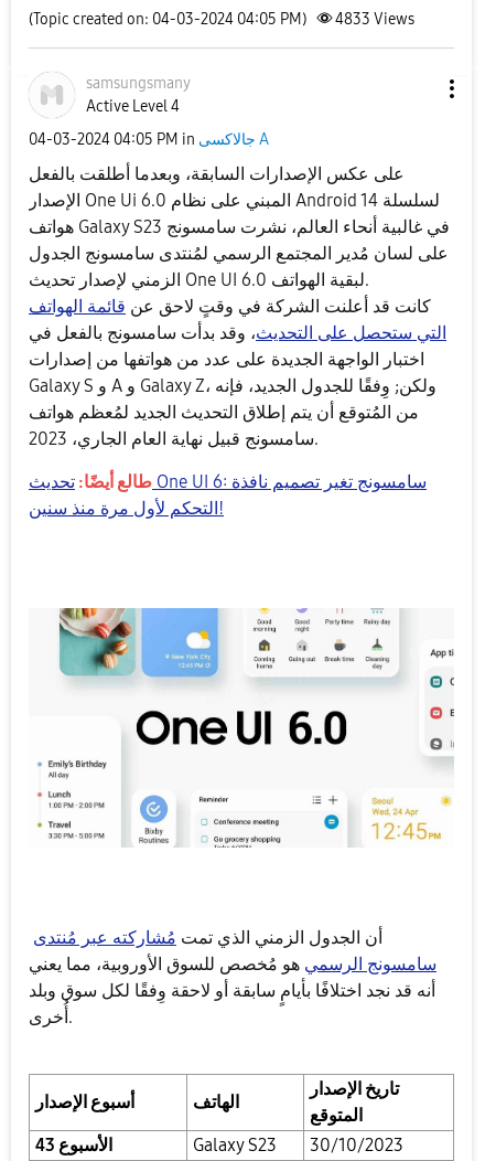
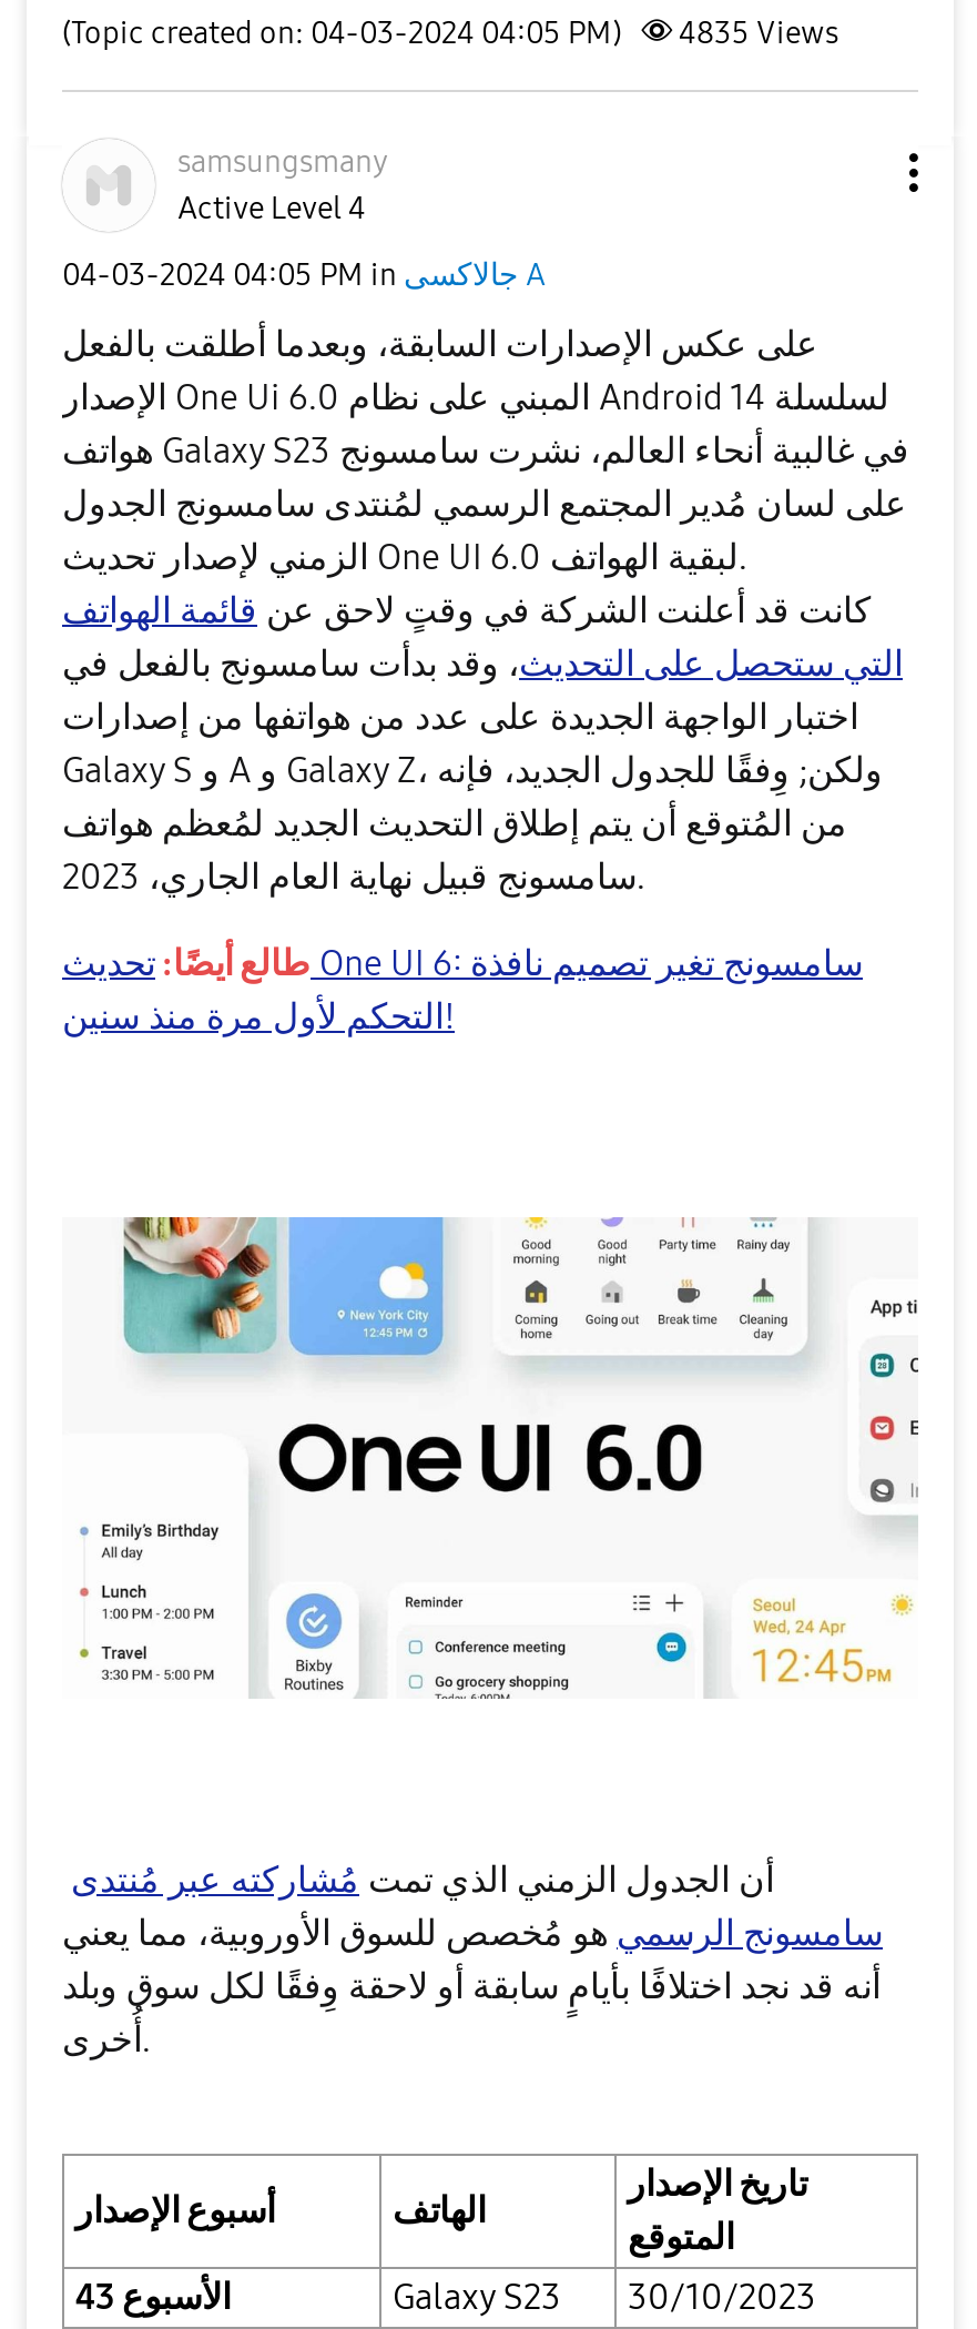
[29,10,414,29] (Topic created on: 04-03-2024 04:05 PM) 4833 Views -> [62,14,838,52] (Topic created on: 04-03-2024 04:05 PM) 4835 Views

